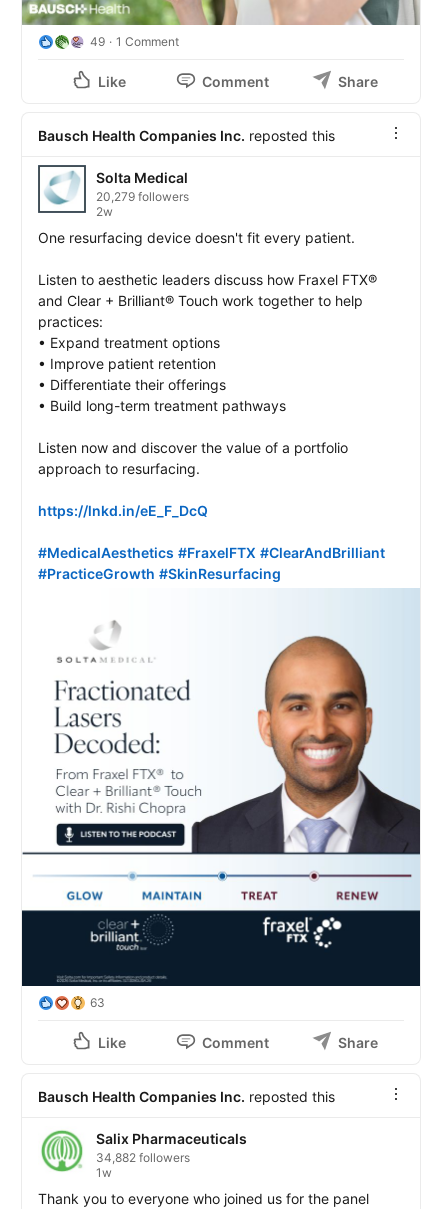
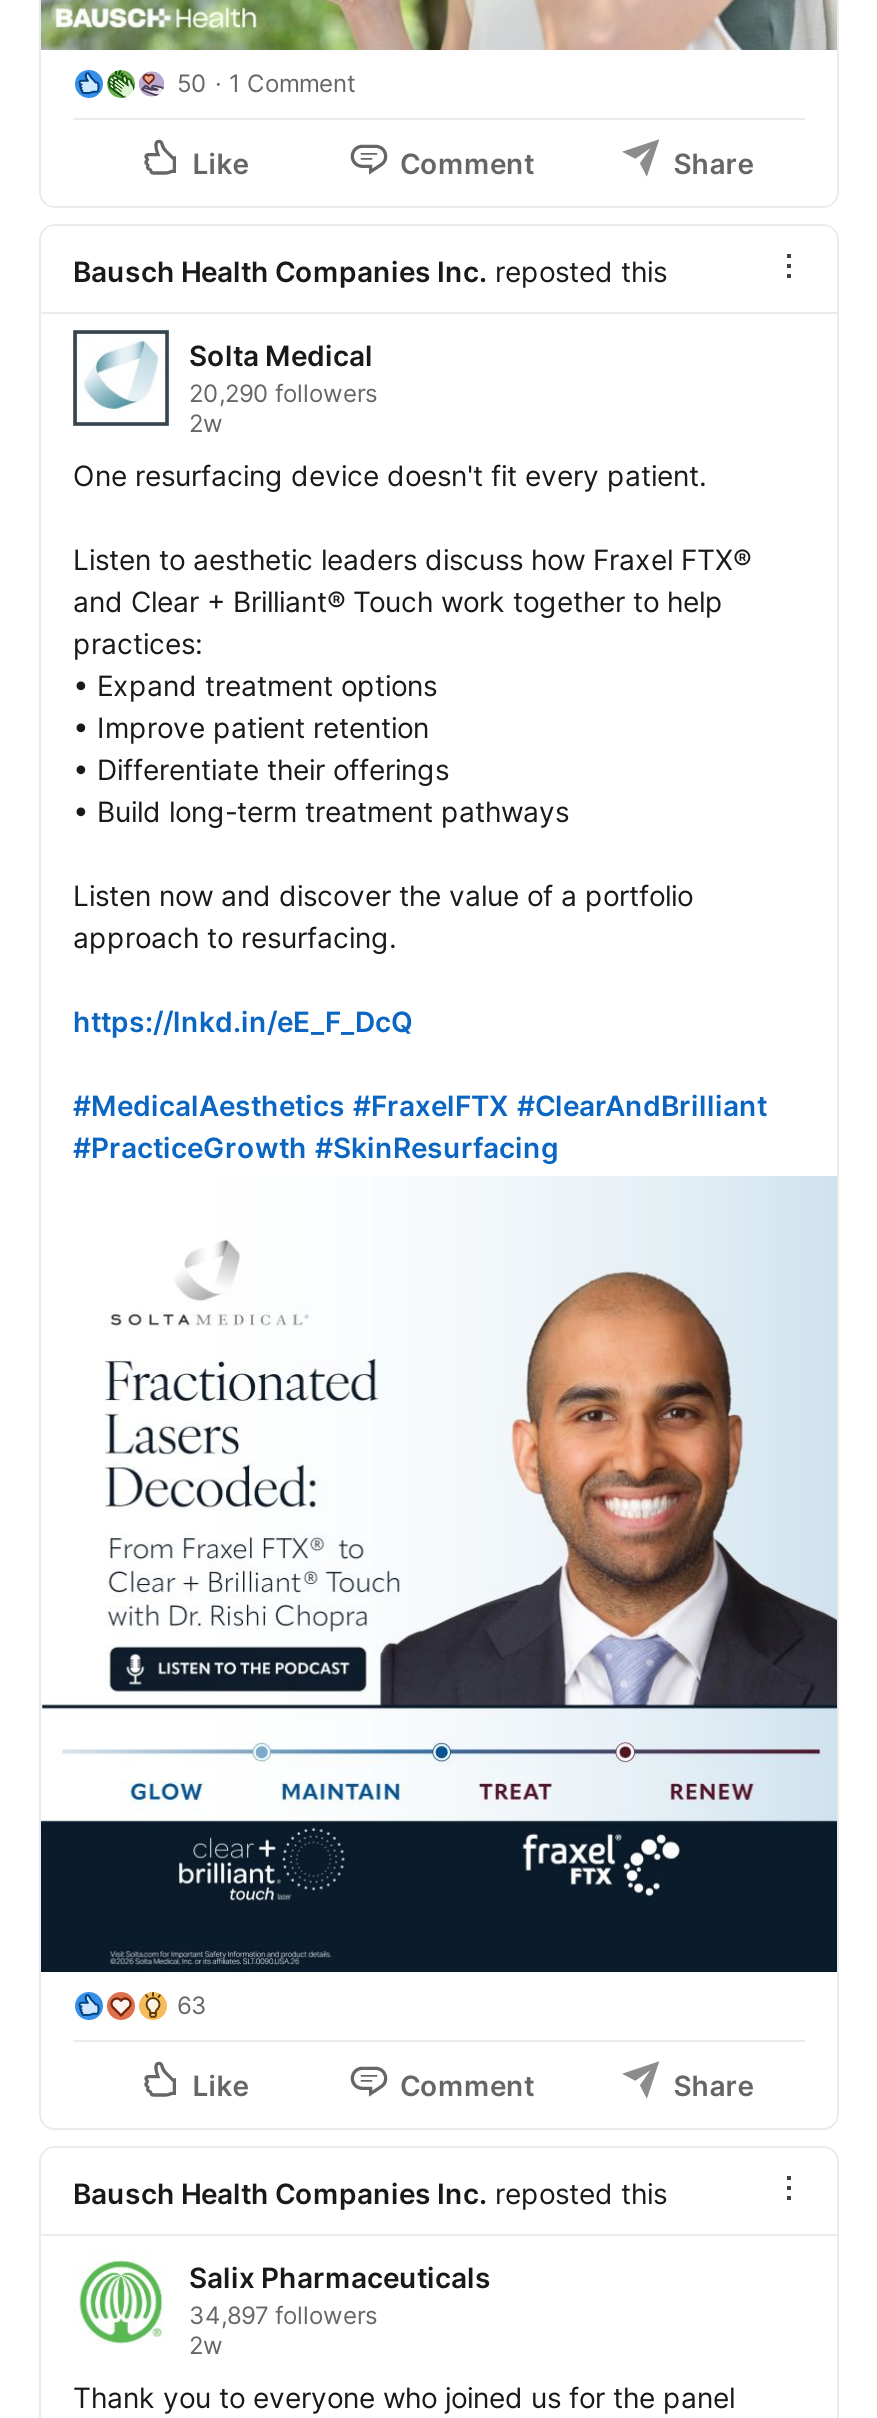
[90,34,179,49] 49 1 Comment -> [177,68,355,98] 50 1 Comment
[96,189,189,204] 20,279 followers -> [189,378,377,408] 20,290 followers
[96,1150,190,1180] 34,882 followers | 1w -> [189,2300,377,2360] 34,897 followers | 2w

